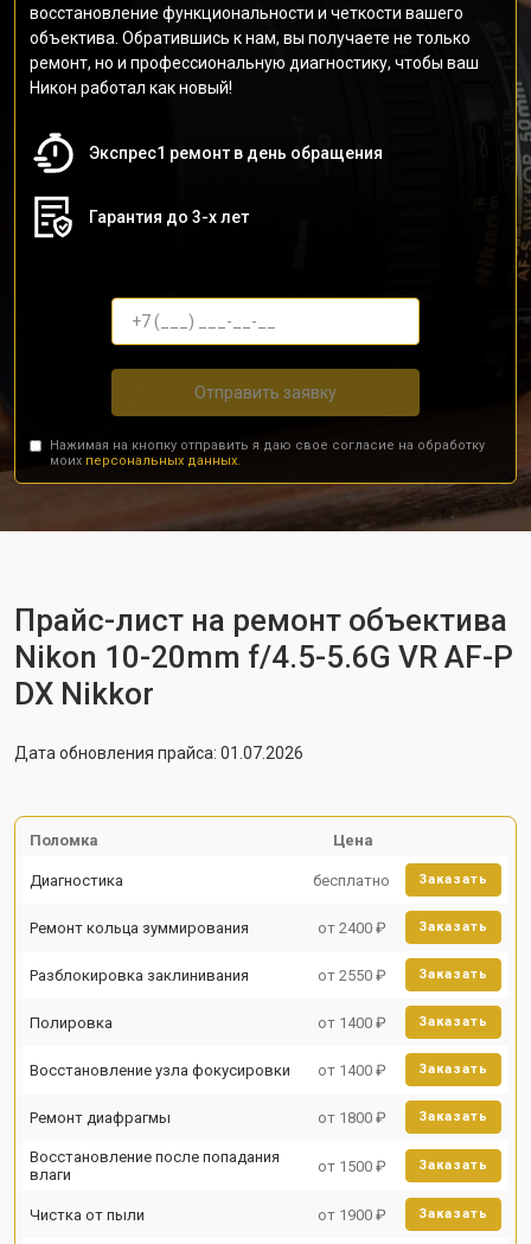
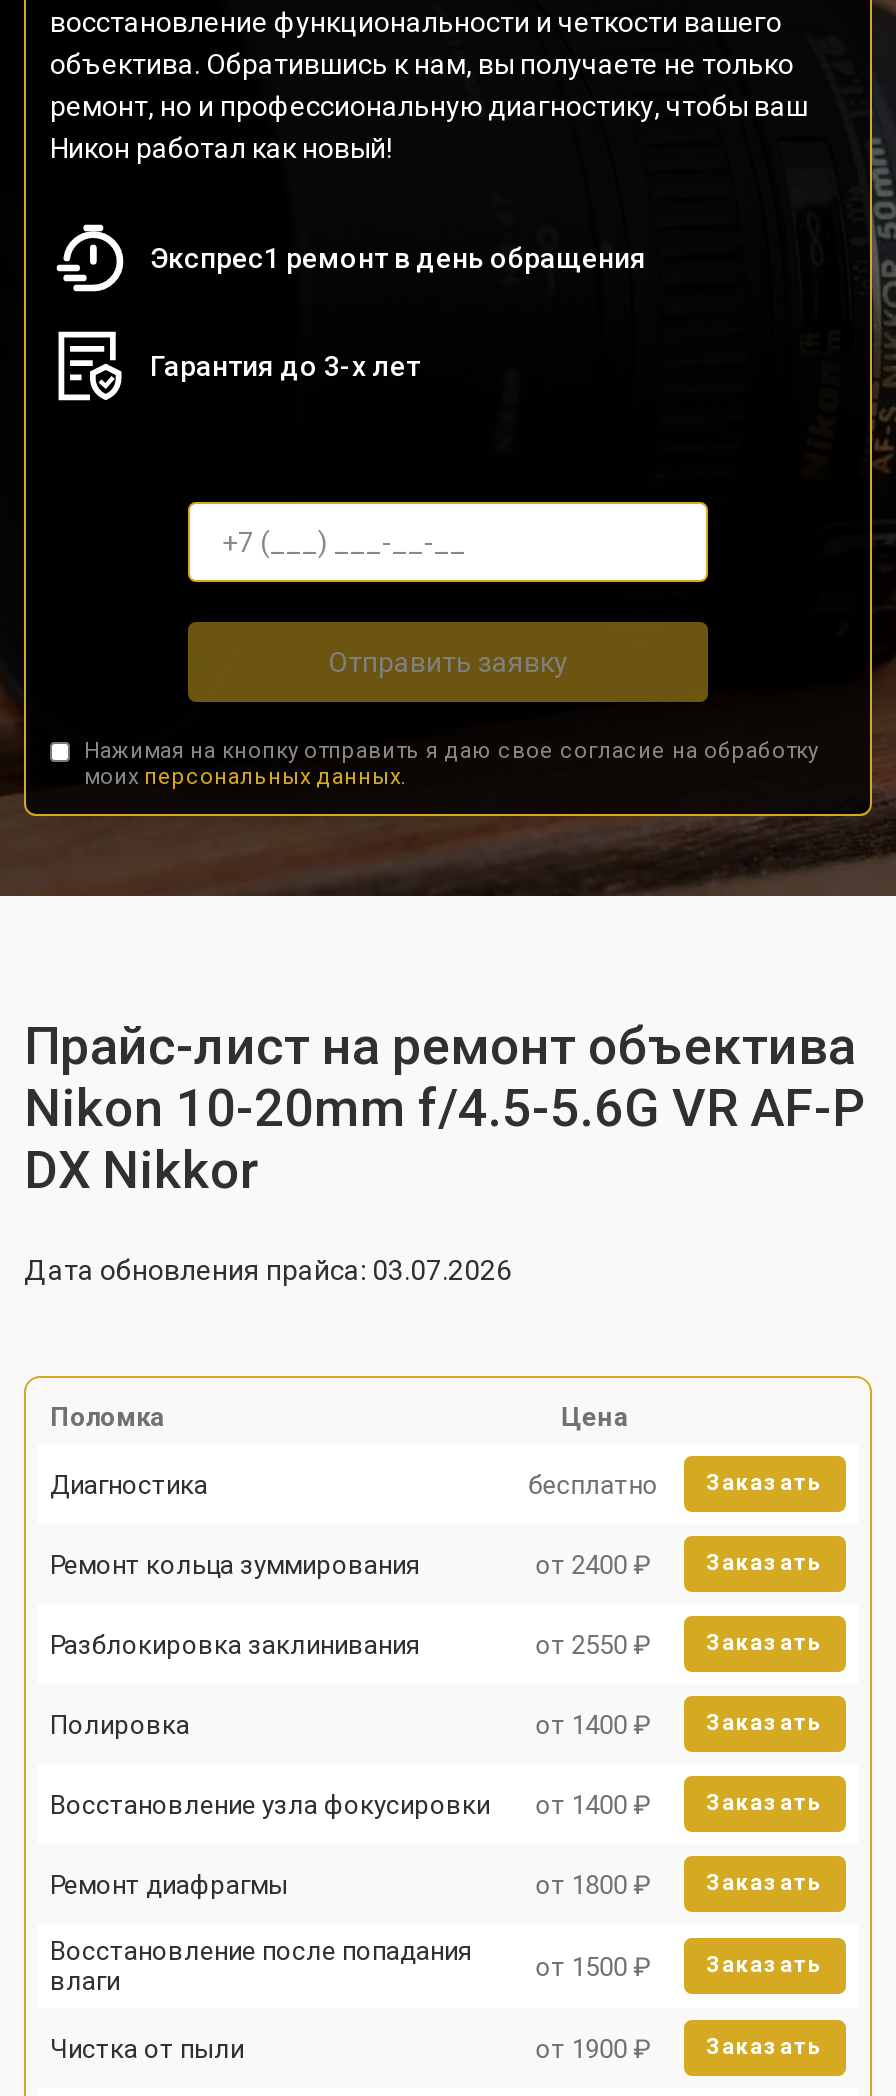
[14,744,303,763] Дата обновления прайса: 01.07.2026 -> [24,1254,512,1286] Дата обновления прайса: 03.07.2026

